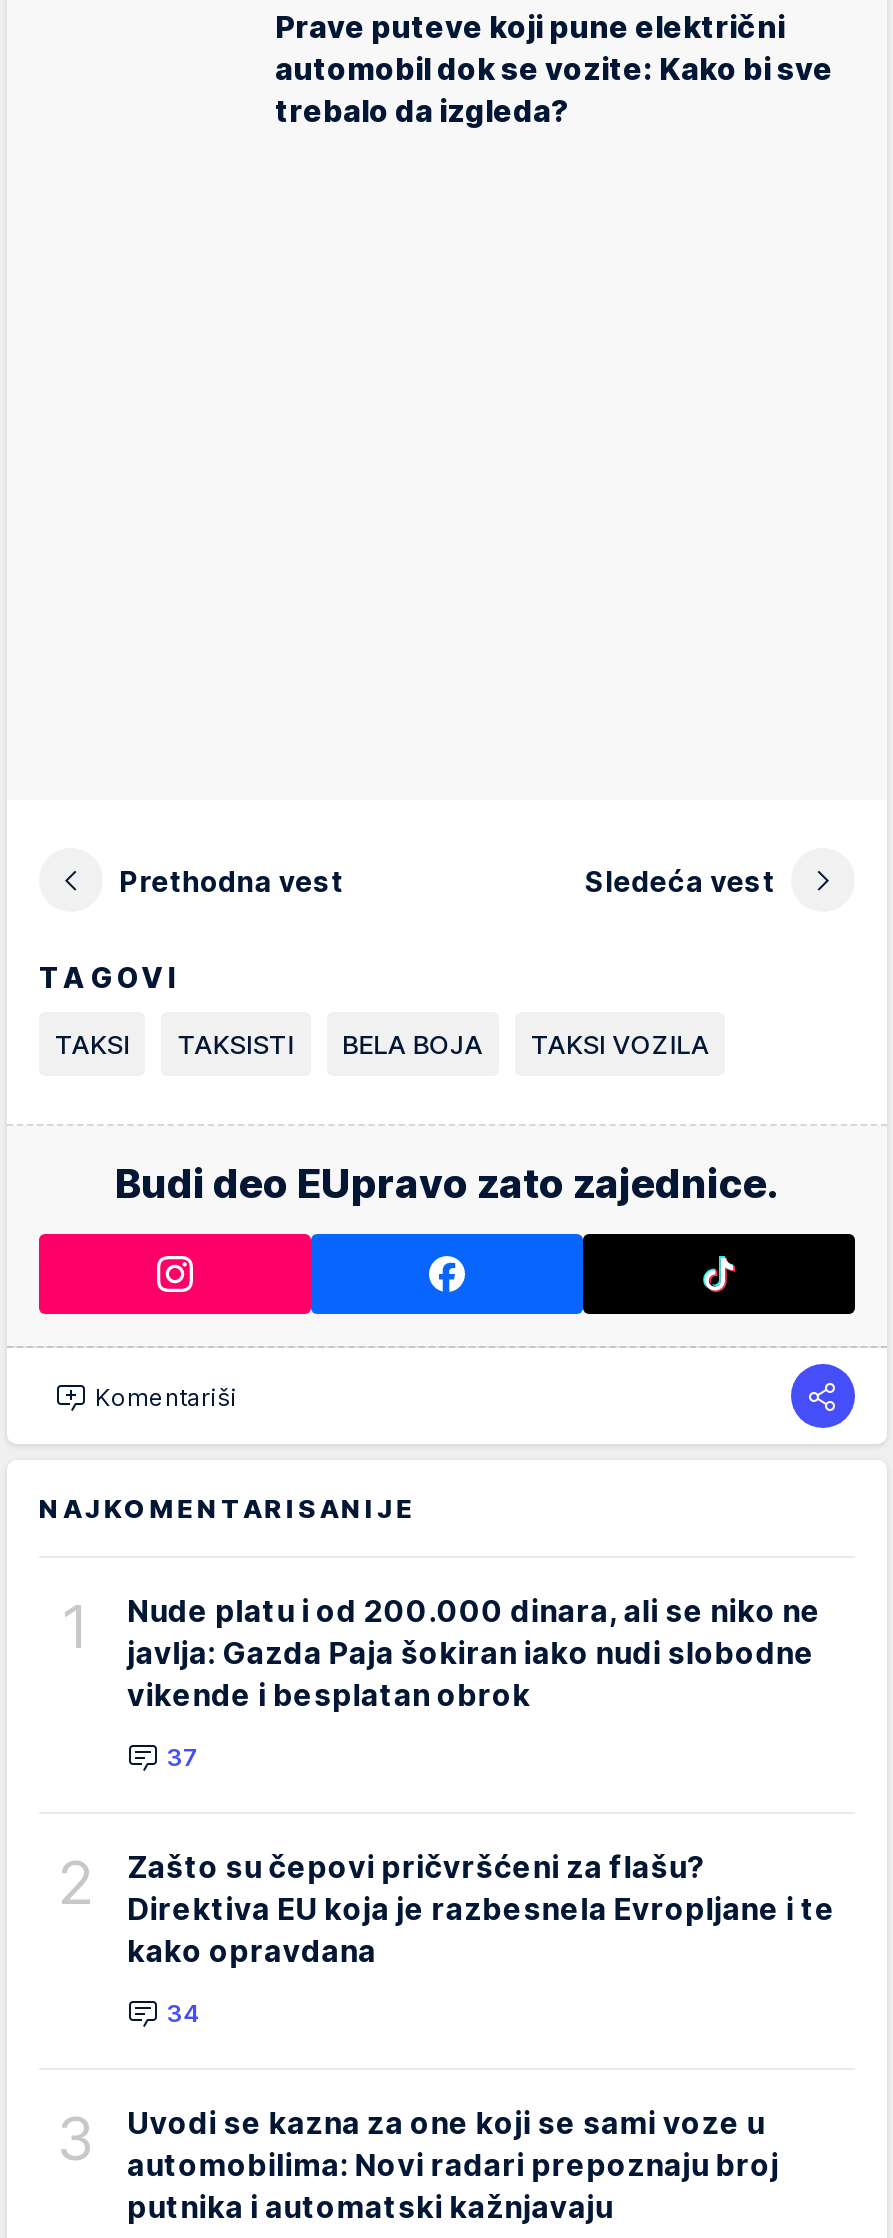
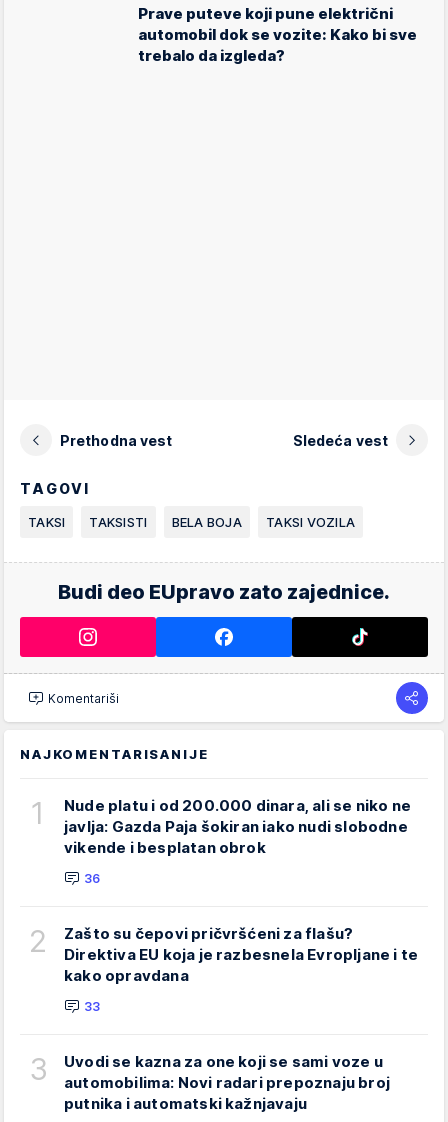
[167,1742,199,1772] 37 -> [84,871,100,886] 36
[167,1998,199,2028] 34 -> [84,999,100,1014] 33

